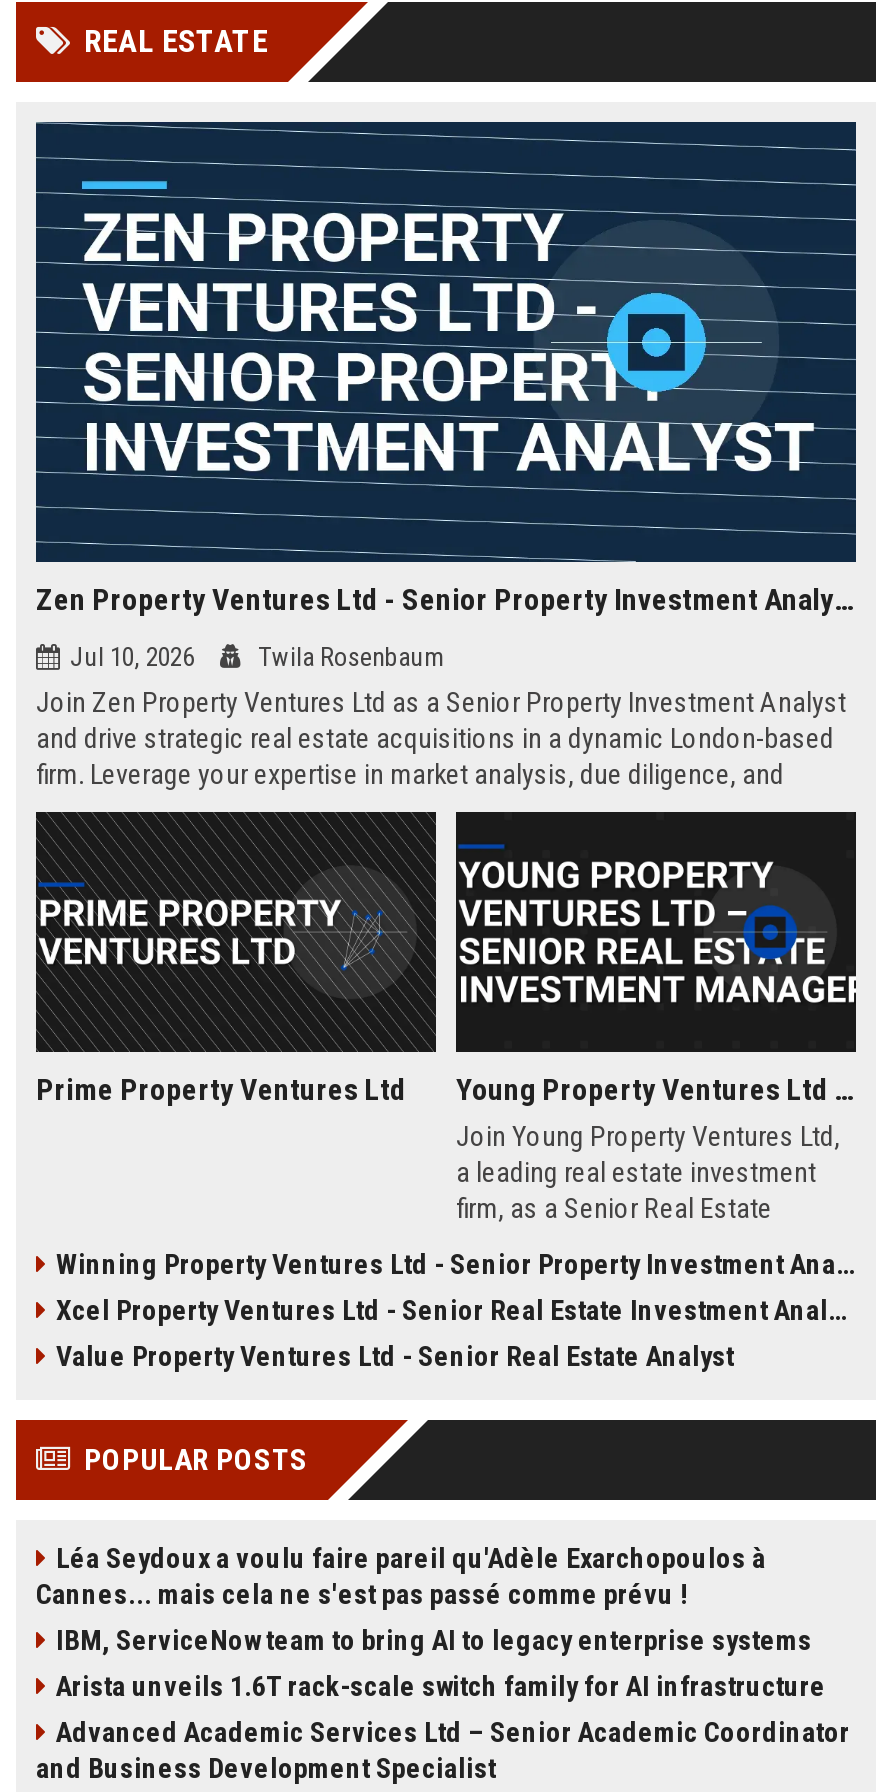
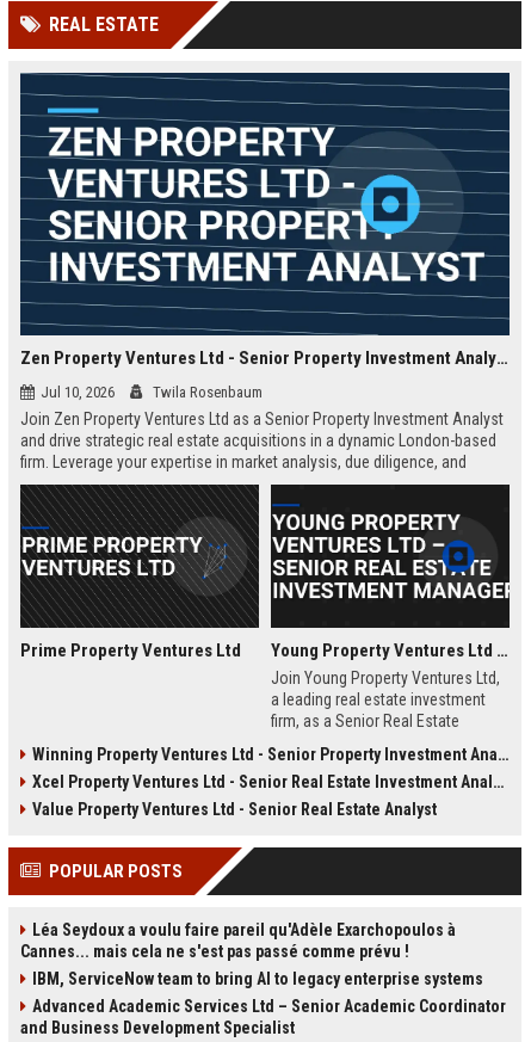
[56,1670,826,1702] Arista unveils 1.6T rack-scale switch family for AI infrastructure -> none

